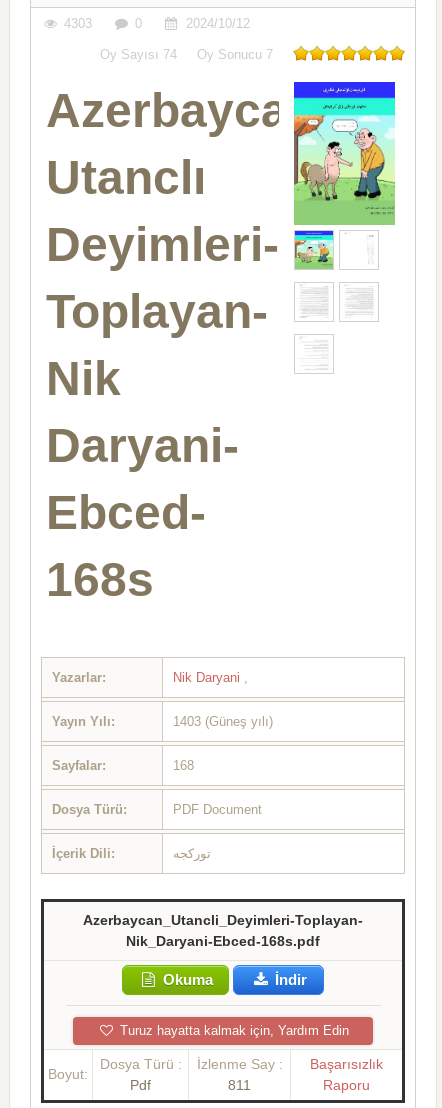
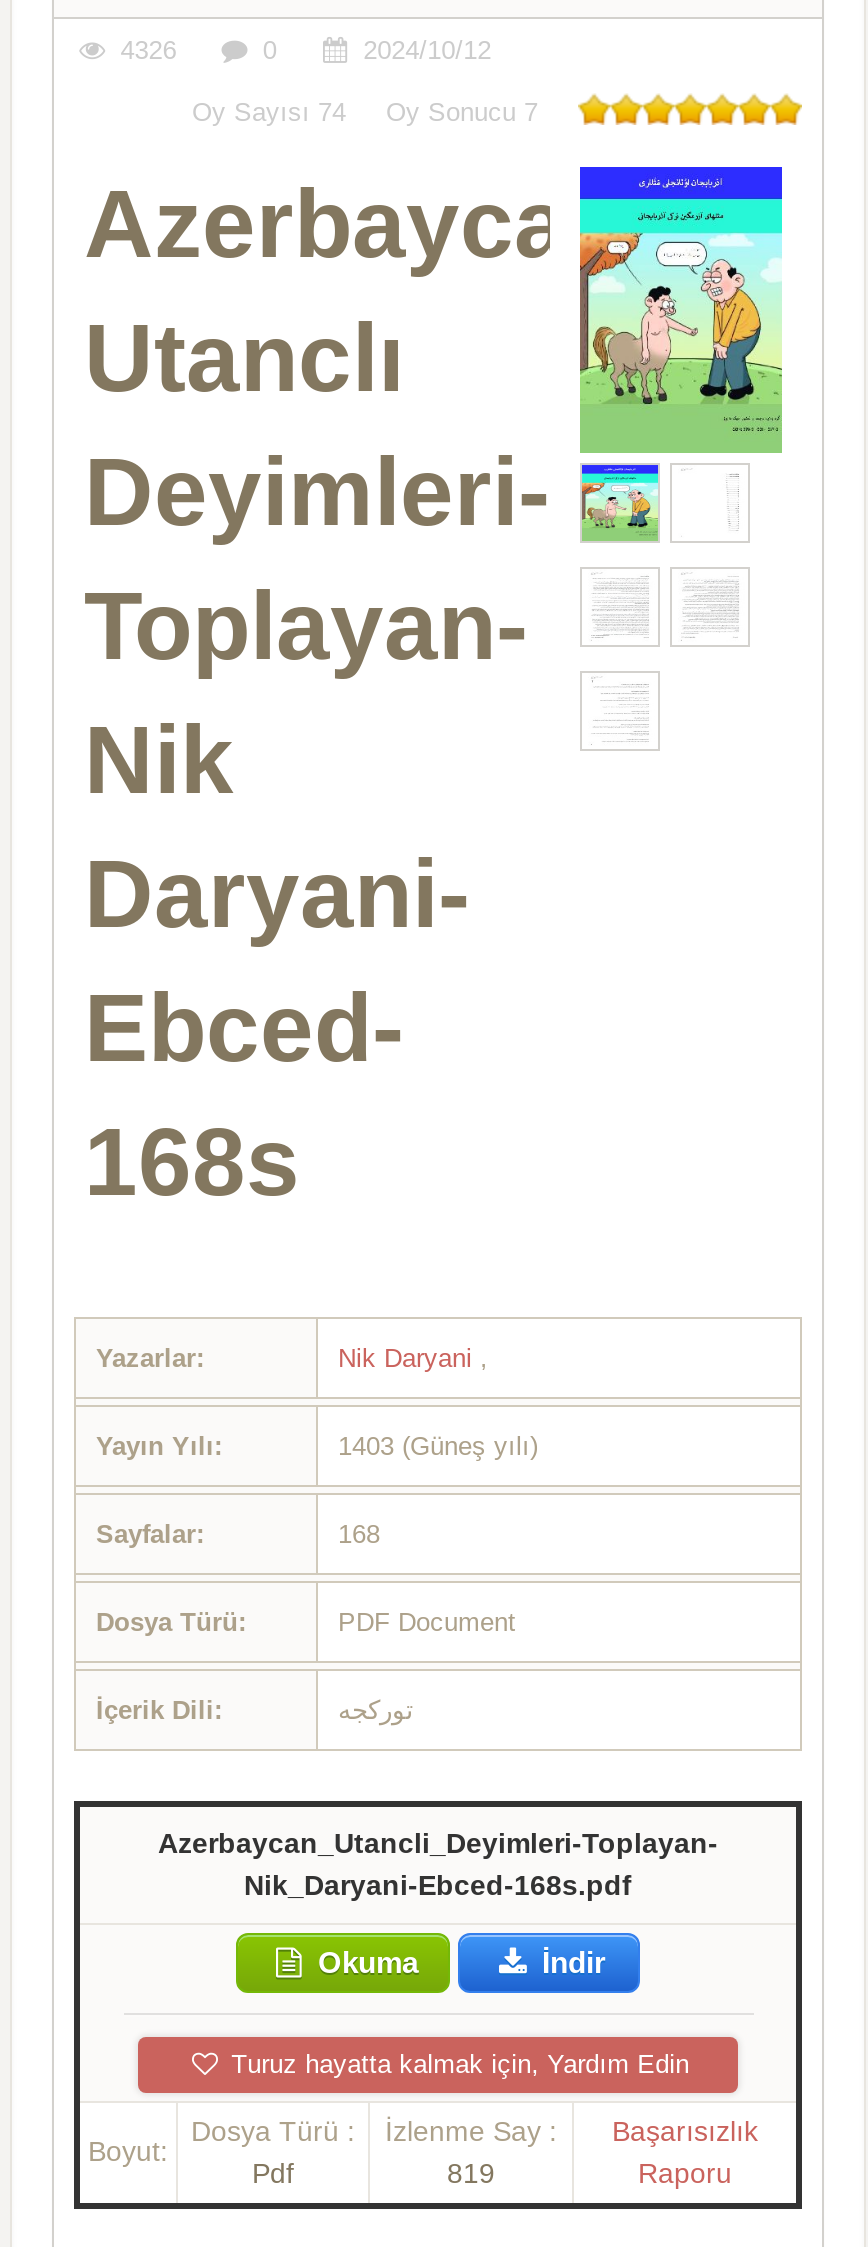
[64,16,92,31] 4303 -> [120,35,176,65] 4326
[228,1077,251,1093] 811 -> [447,2157,495,2189] 819

